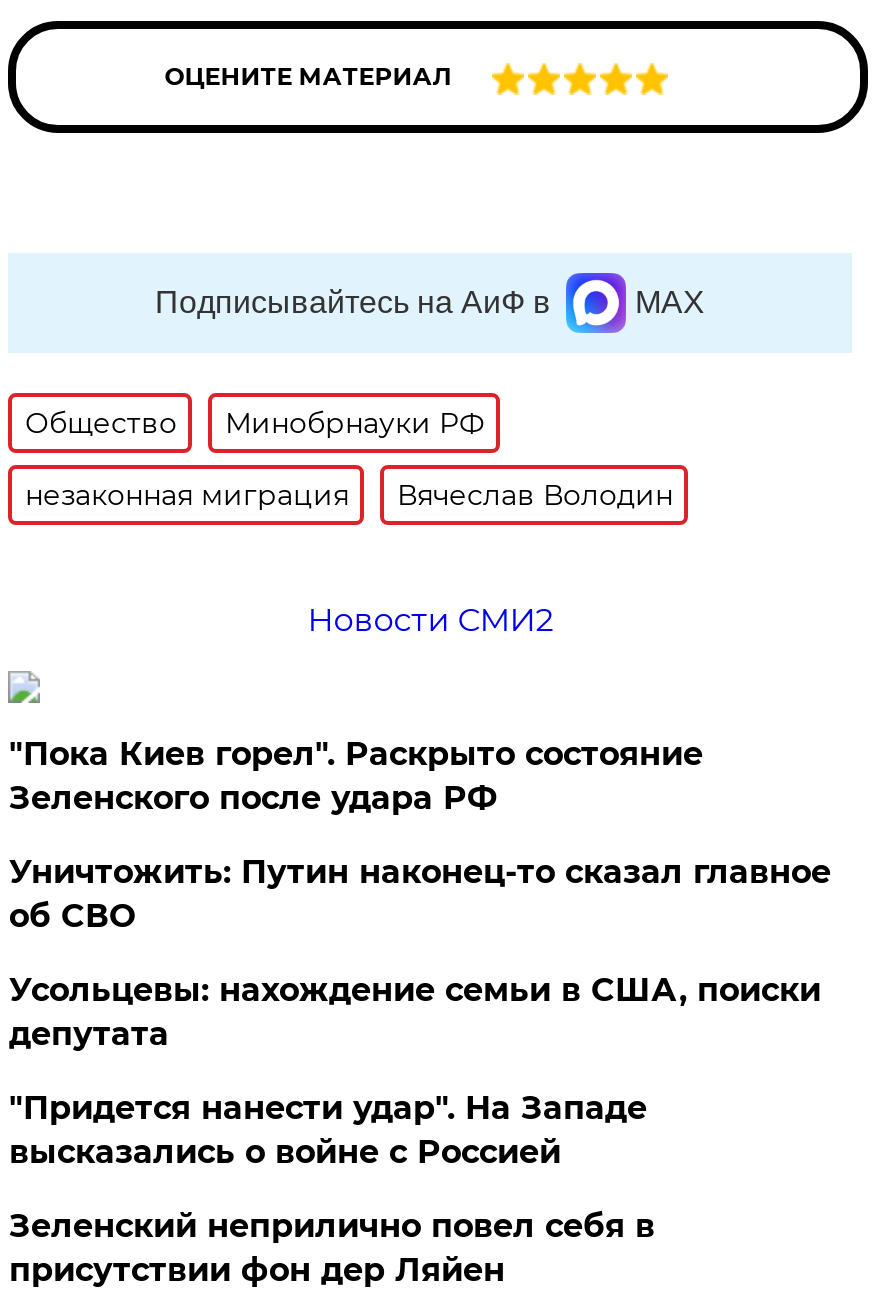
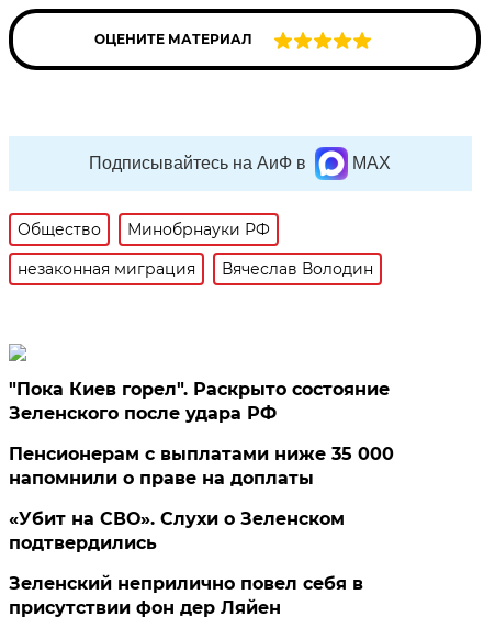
[307,601,553,639] Новости СМИ2 -> none
[9,853,831,1171] Уничтожить: Путин наконец-то сказал главное | об СВО | Усольцевы: нахождение семьи в США, поиски | депутата | "Придется нанести удар". На Западе | высказались о войне с Россией -> [9,444,394,553] Пенсионерам с выплатами ниже 35 000 | напомнили о праве на доплаты | «Убит на СВО». Слухи о Зеленском | подтвердились

